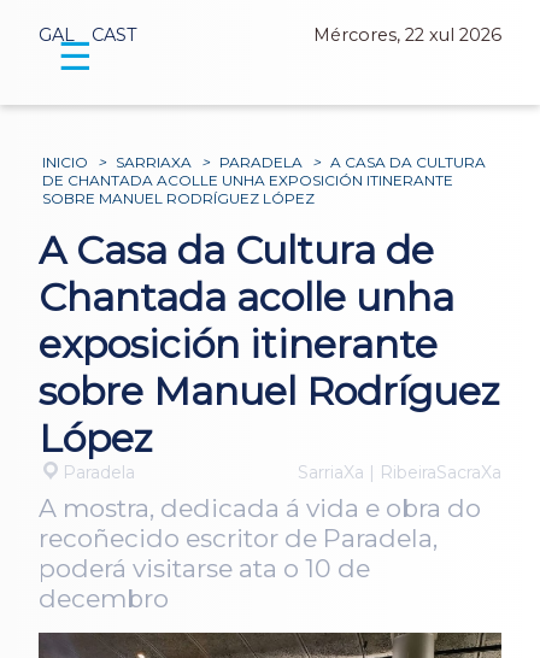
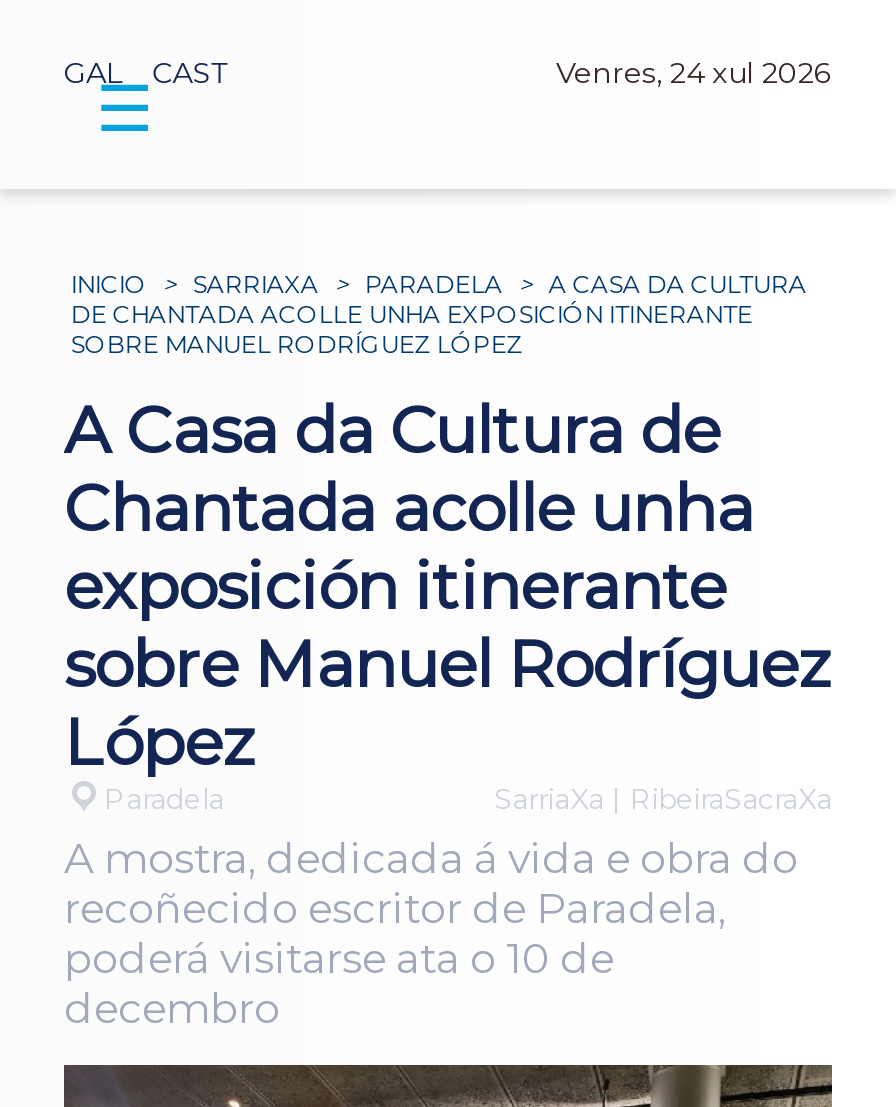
[313,25,501,46] Mércores, 22 xul 2026 -> [556,56,832,92] Venres, 24 xul 2026

